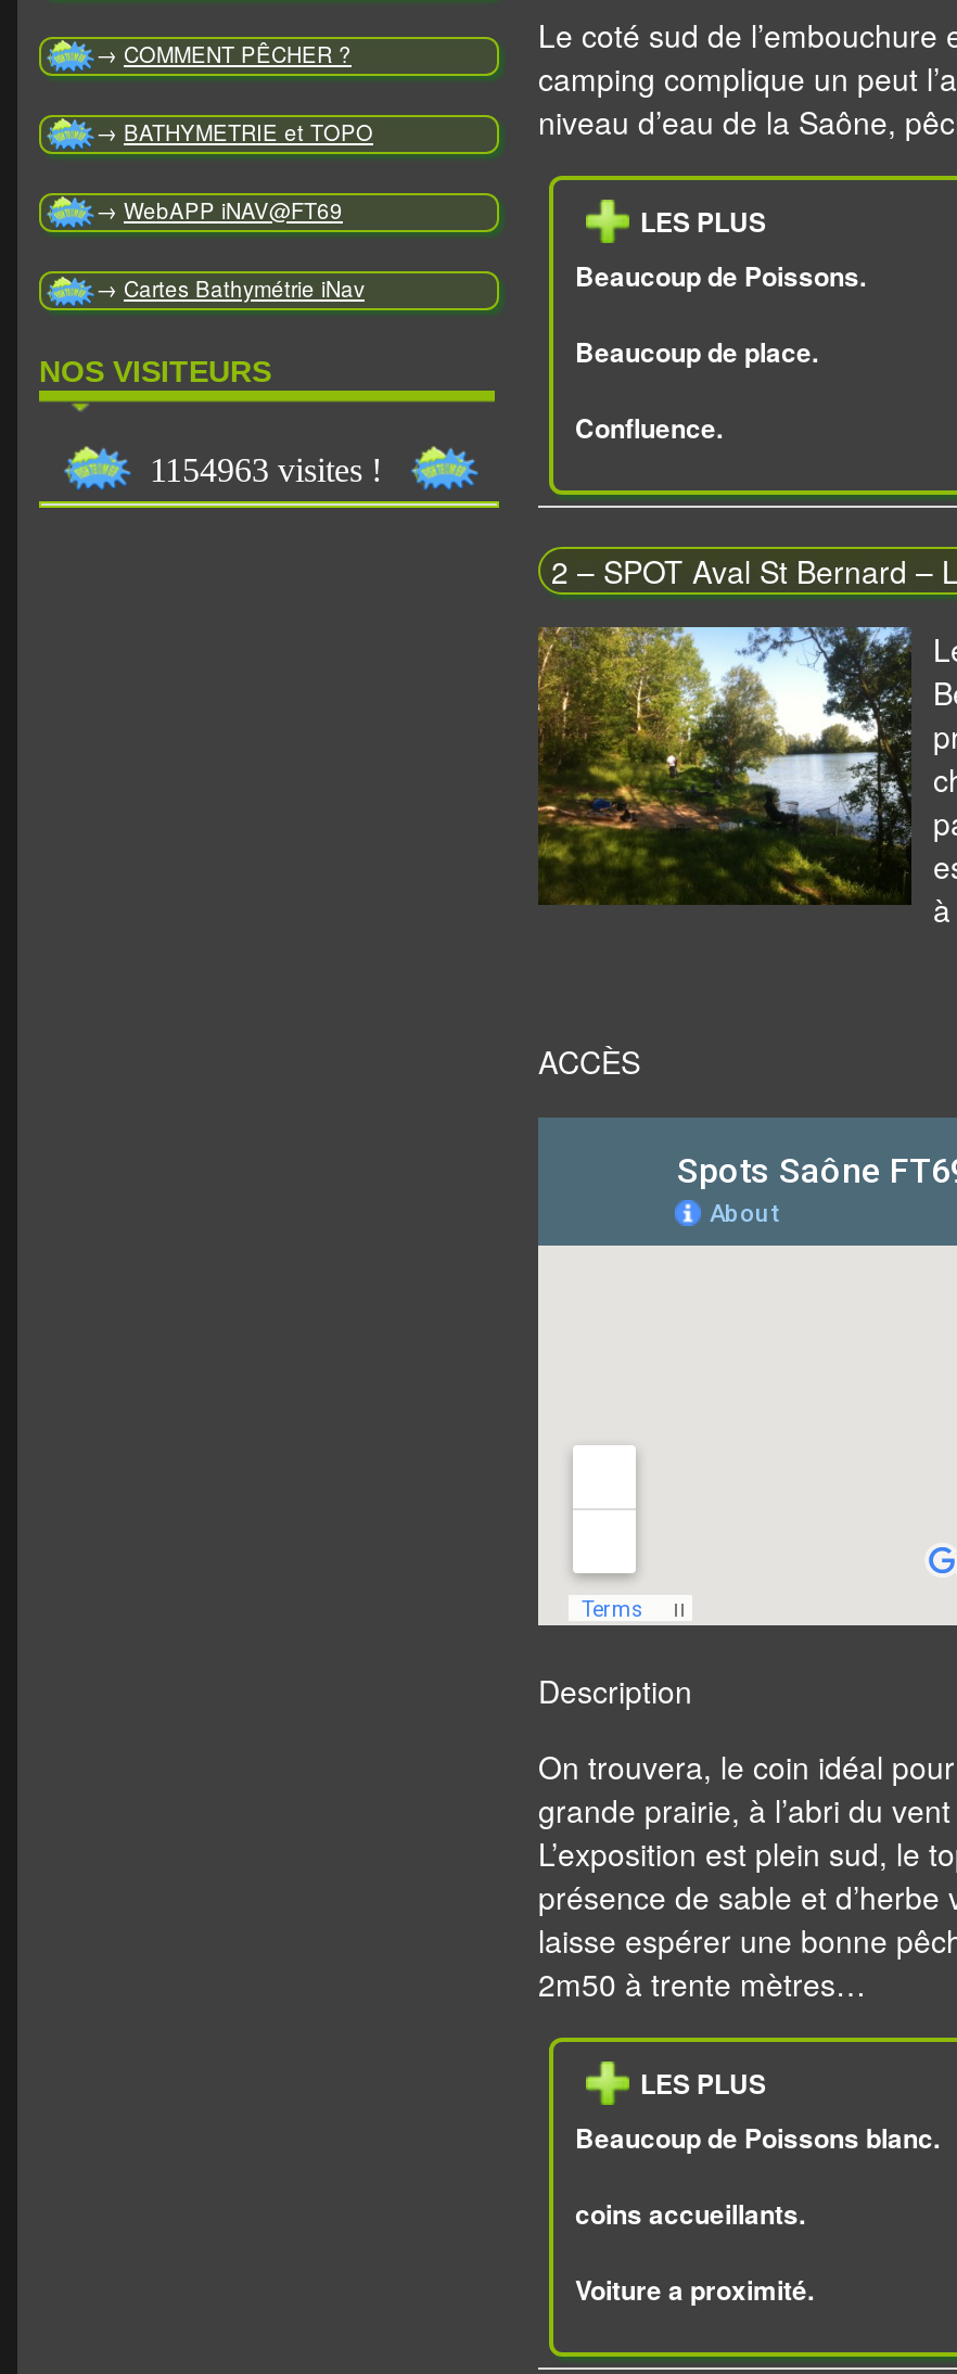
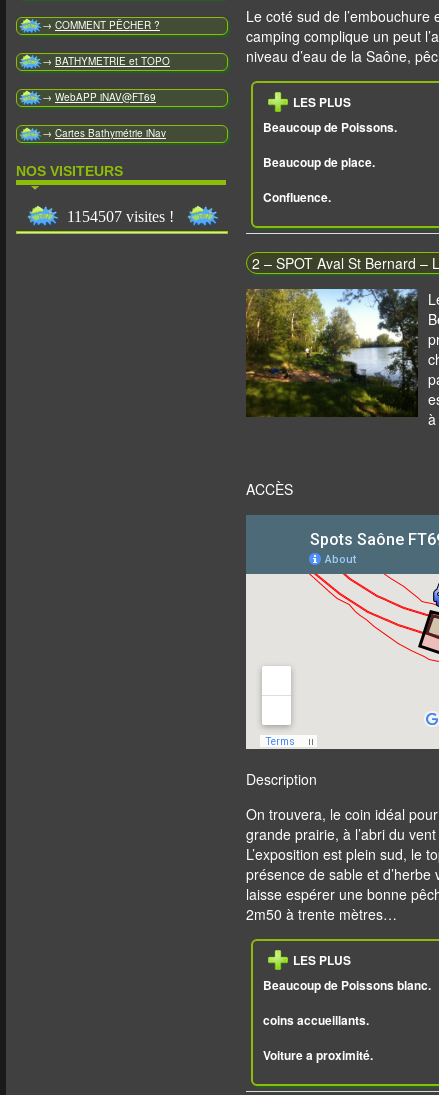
none -> [309,573,436,663] [image]

